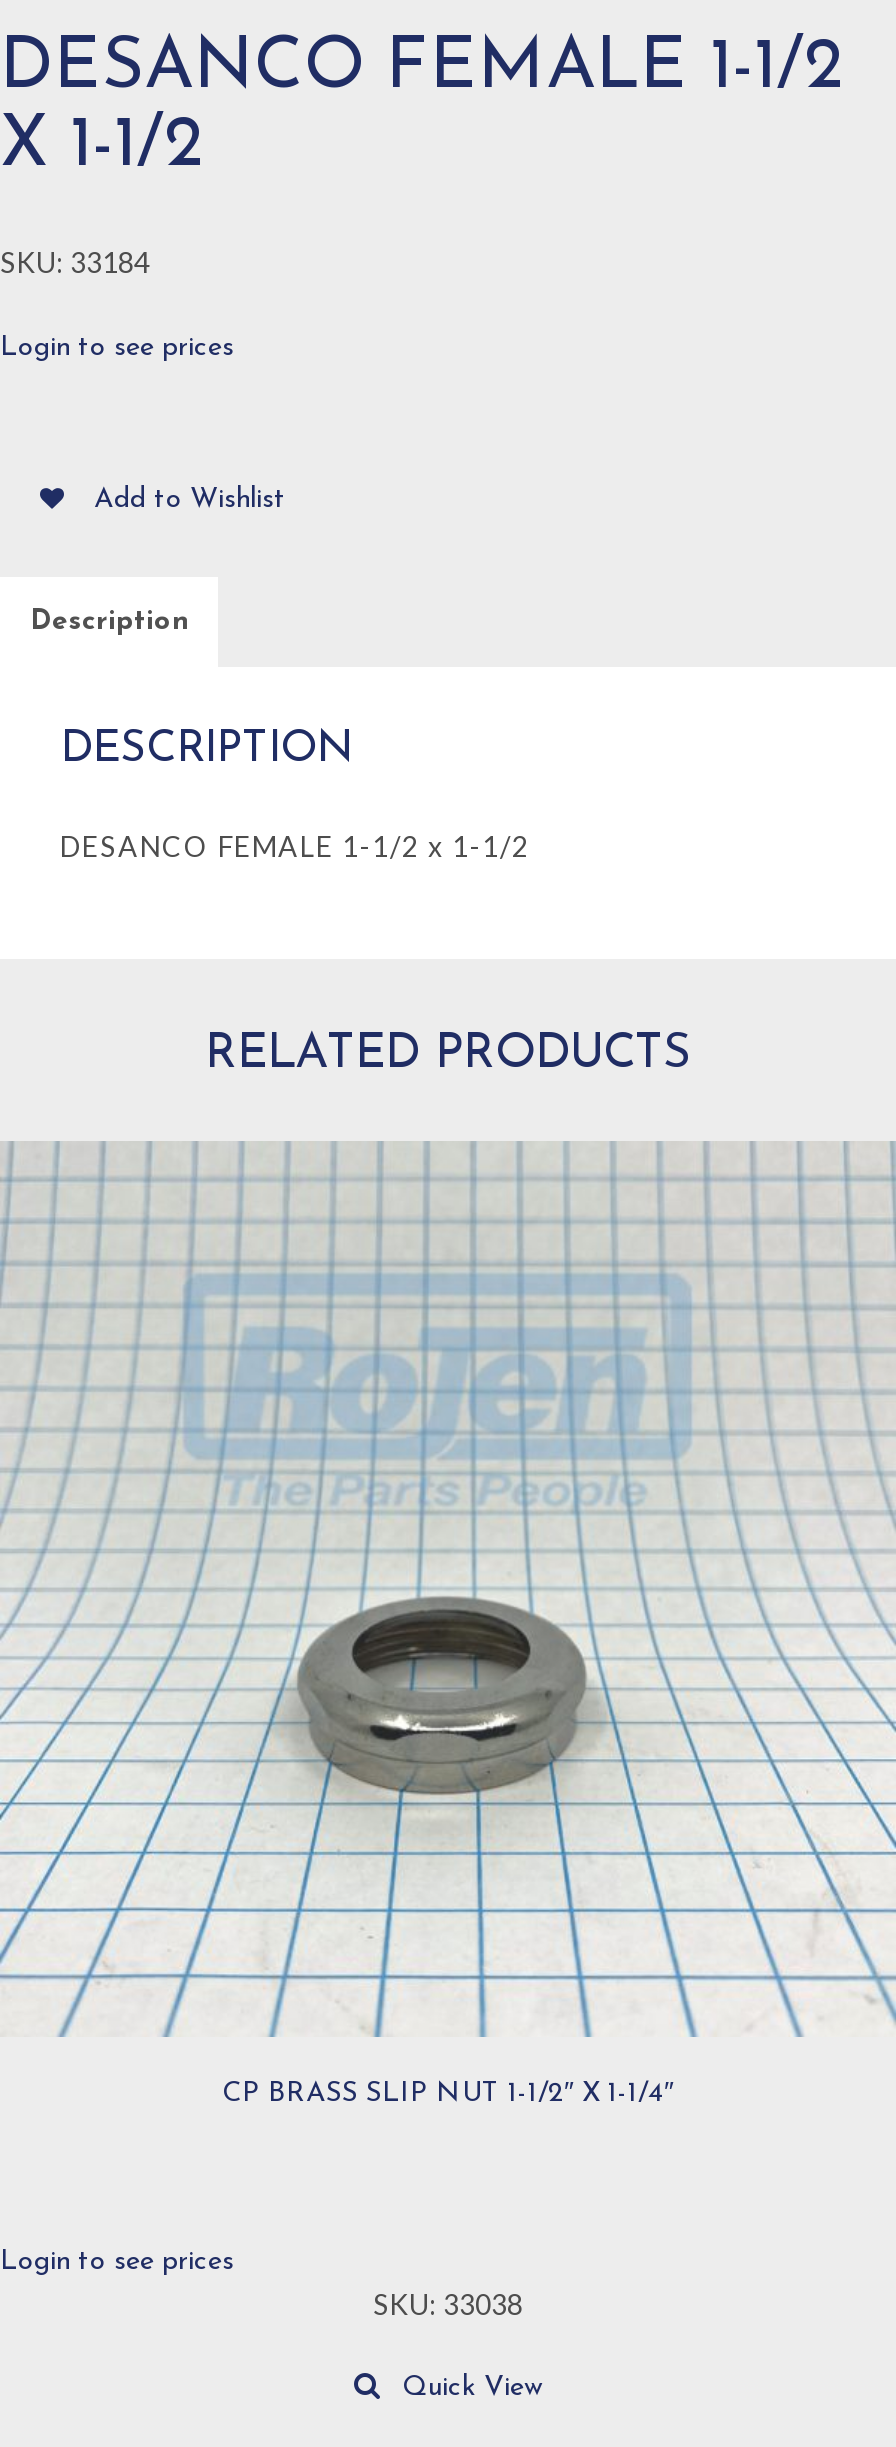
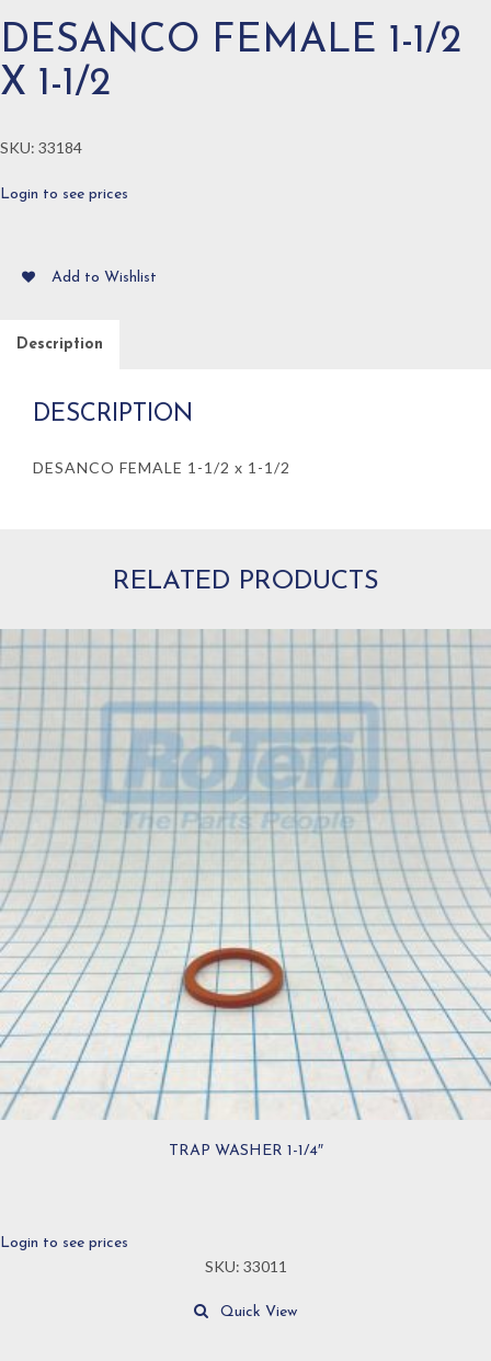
[6,1143,890,2109] [image] | CP BRASS SLIP NUT 1-1/2″ X 1-1/4″ -> [3,629,488,1159] [image] | TRAP WASHER 1-1/4″
[373,2288,523,2322] SKU: 33038 -> [204,1257,287,1276] SKU: 33011

